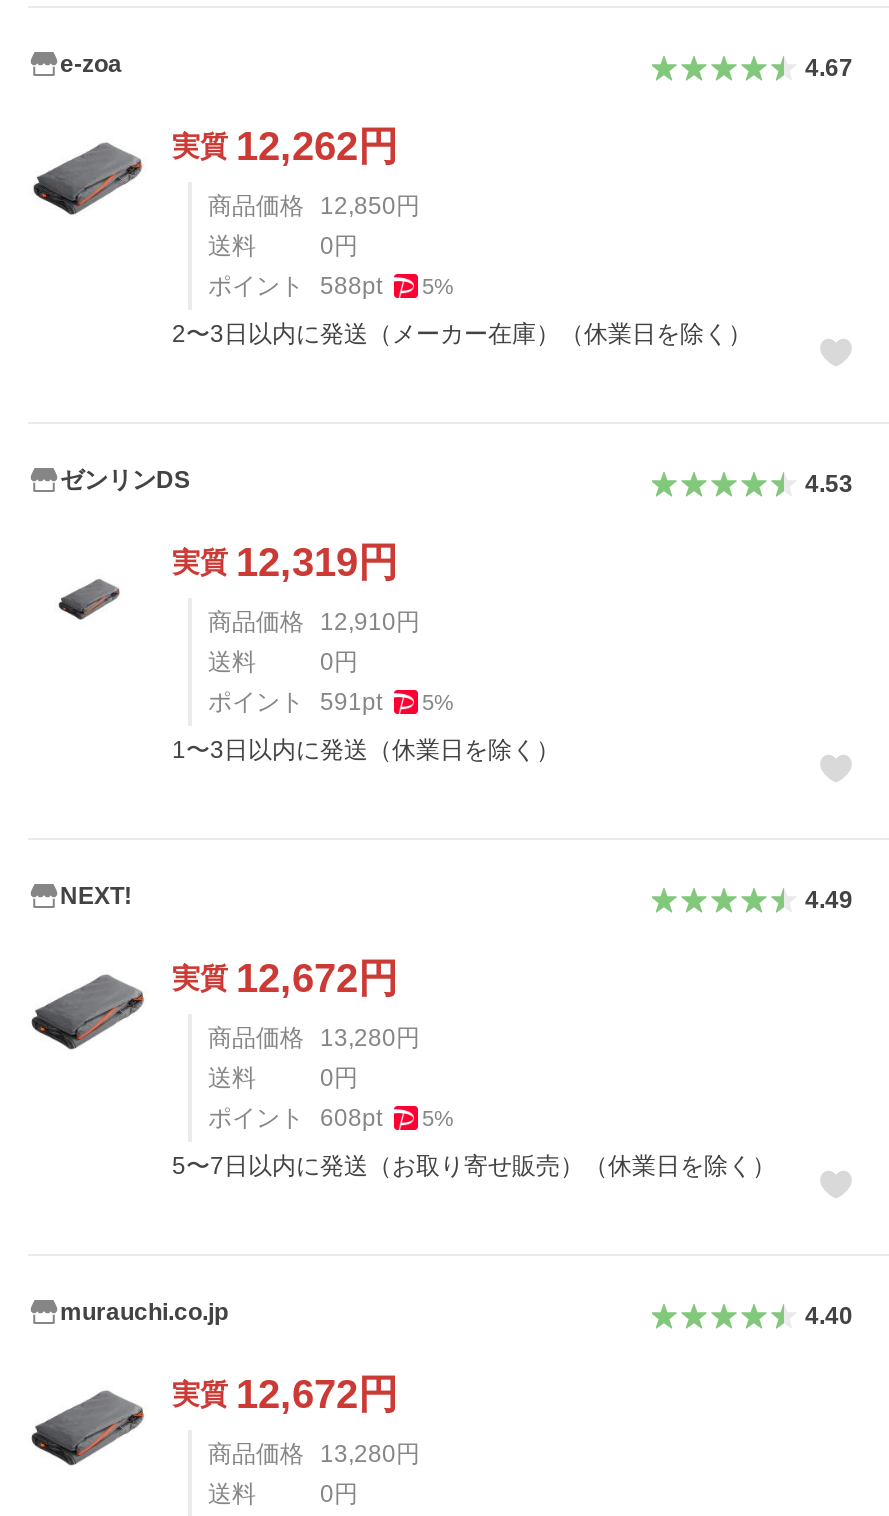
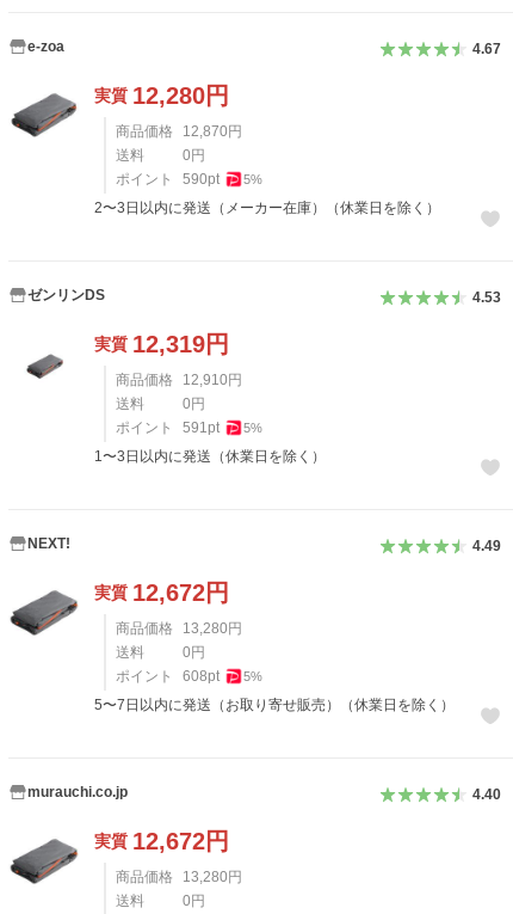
[172,124,398,168] 実質12,262円 -> [94,82,229,109] 実質12,280円
[208,192,420,220] 商品価格 12,850円 -> [116,123,242,140] 商品価格 12,870円
[208,272,454,300] ポイント 588pt 5% -> [116,171,262,188] ポイント 590pt 5%

